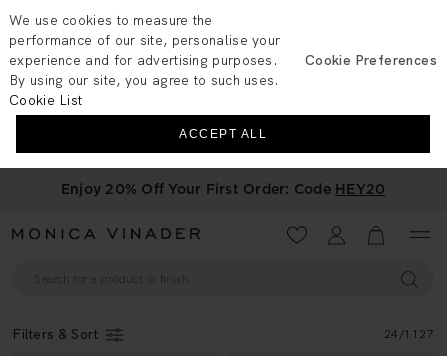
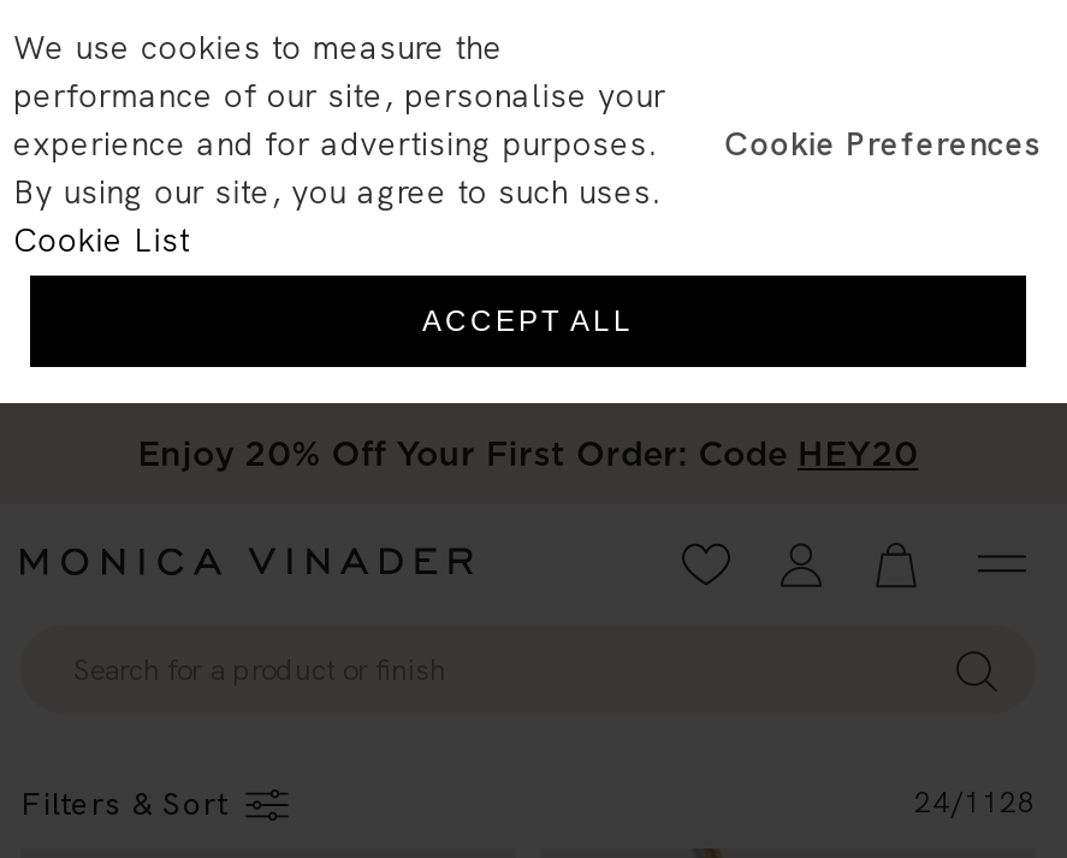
[383,326,434,342] 24/1127 -> [914,783,1036,822] 24/1128

